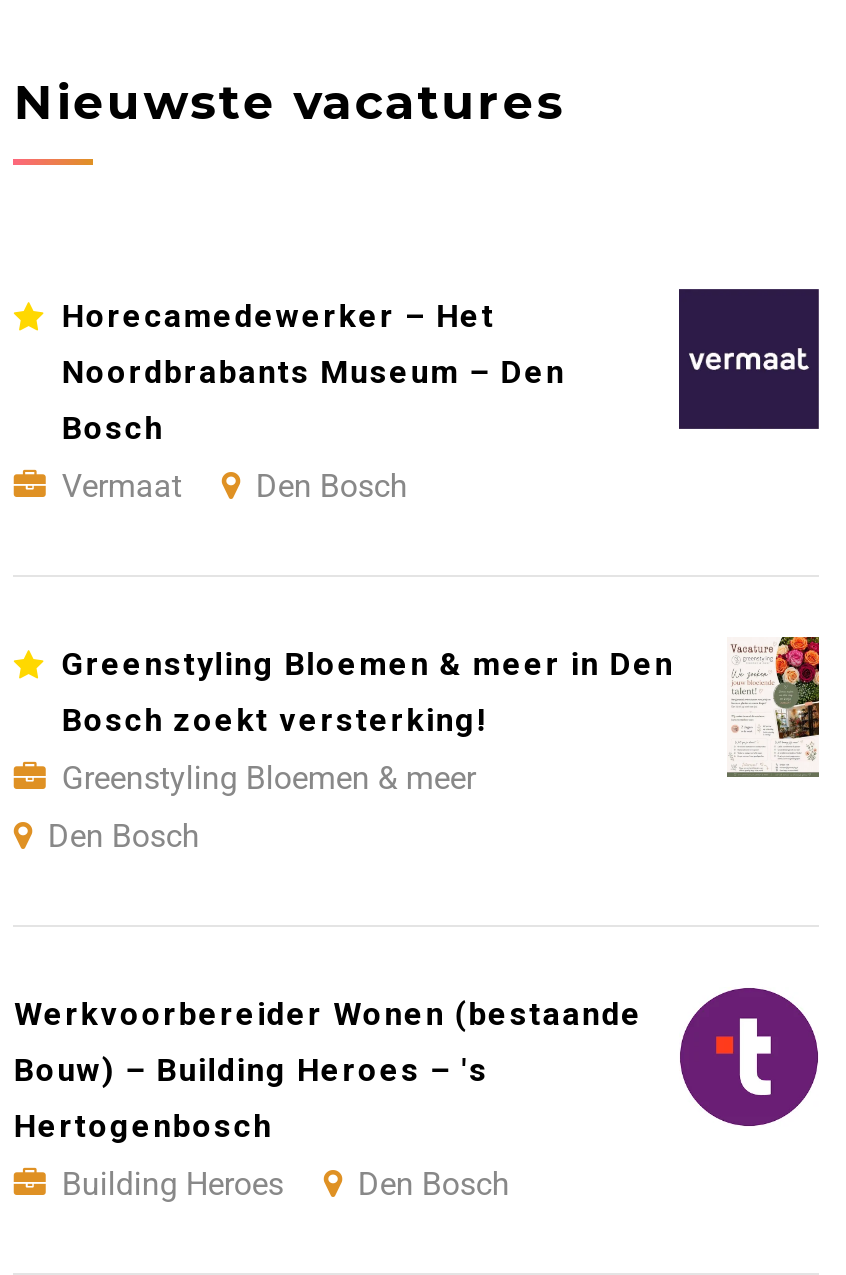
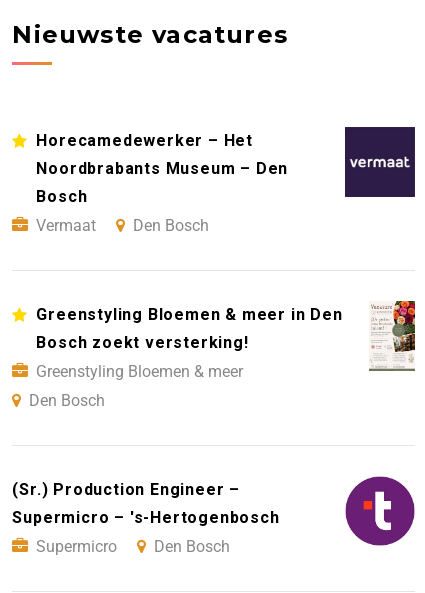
[14,994,643,1202] Werkvoorbereider Wonen (bestaande | Bouw) – Building Heroes – 's | Hertogenbosch | Building Heroes -> [12,480,280,556] (Sr.) Production Engineer – | Supermicro – 's-Hertogenbosch | Supermicro

